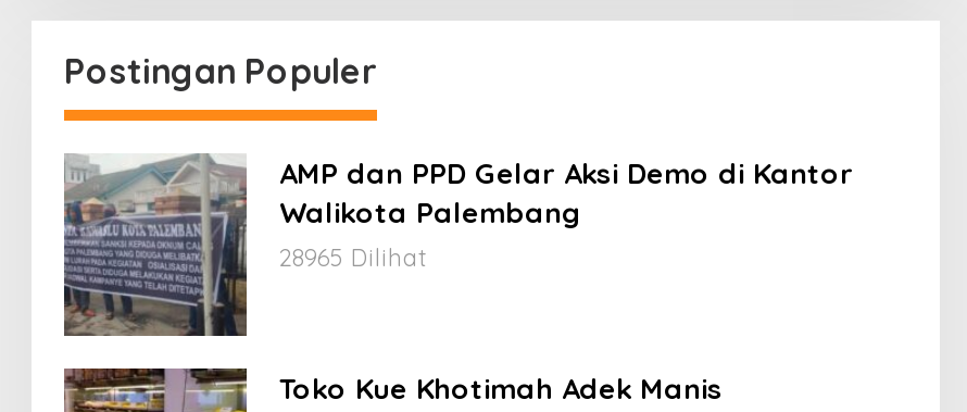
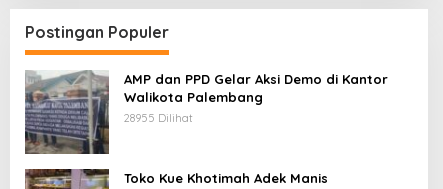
[279,242,427,273] 28965 Dilihat -> [124,111,193,125] 28955 Dilihat

